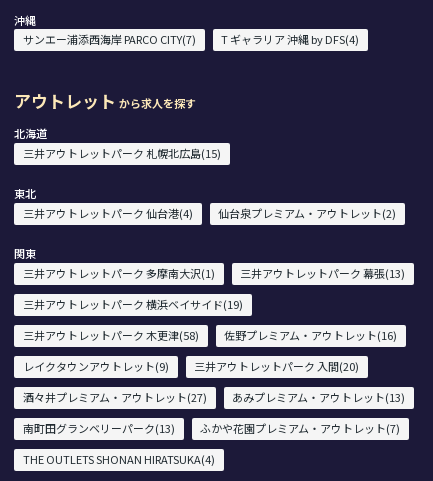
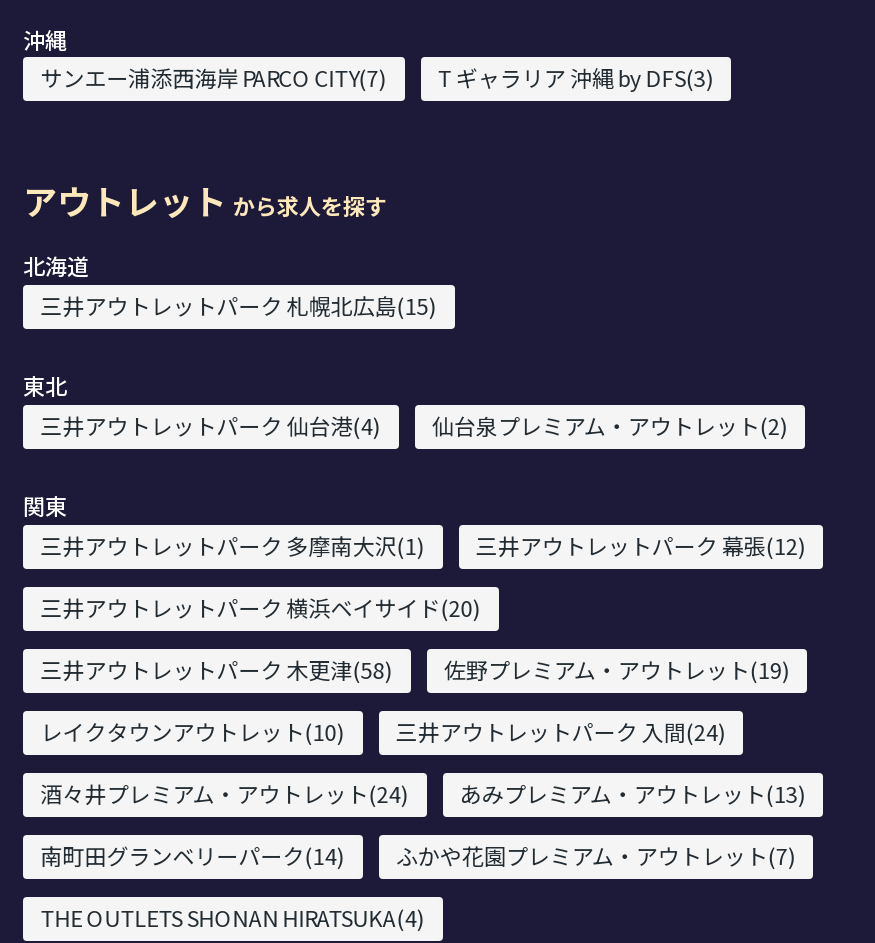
[221,31,359,47] T ギャラリア 沖縄 by DFS(4) -> [438,62,714,94] T ギャラリア 沖縄 by DFS(3)
[240,264,405,280] 三井アウトレットパーク 幕張(13) -> [476,528,806,560] 三井アウトレットパーク 幕張(12)
[23,295,243,311] 三井アウトレットパーク 横浜ベイサイド(19) -> [41,590,481,622] 三井アウトレットパーク 横浜ベイサイド(20)
[224,326,397,342] 佐野プレミアム・アウトレット(16) -> [444,652,790,684] 佐野プレミアム・アウトレット(19)
[23,357,169,373] レイクタウンアウトレット(9) -> [41,714,345,746] レイクタウンアウトレット(10)
[194,357,359,373] 三井アウトレットパーク 入間(20) -> [396,714,726,746] 三井アウトレットパーク 入間(24)
[23,388,207,404] 酒々井プレミアム・アウトレット(27) -> [41,776,409,808] 酒々井プレミアム・アウトレット(24)
[23,419,175,435] 南町田グランベリーパーク(13) -> [41,838,345,870] 南町田グランベリーパーク(14)

